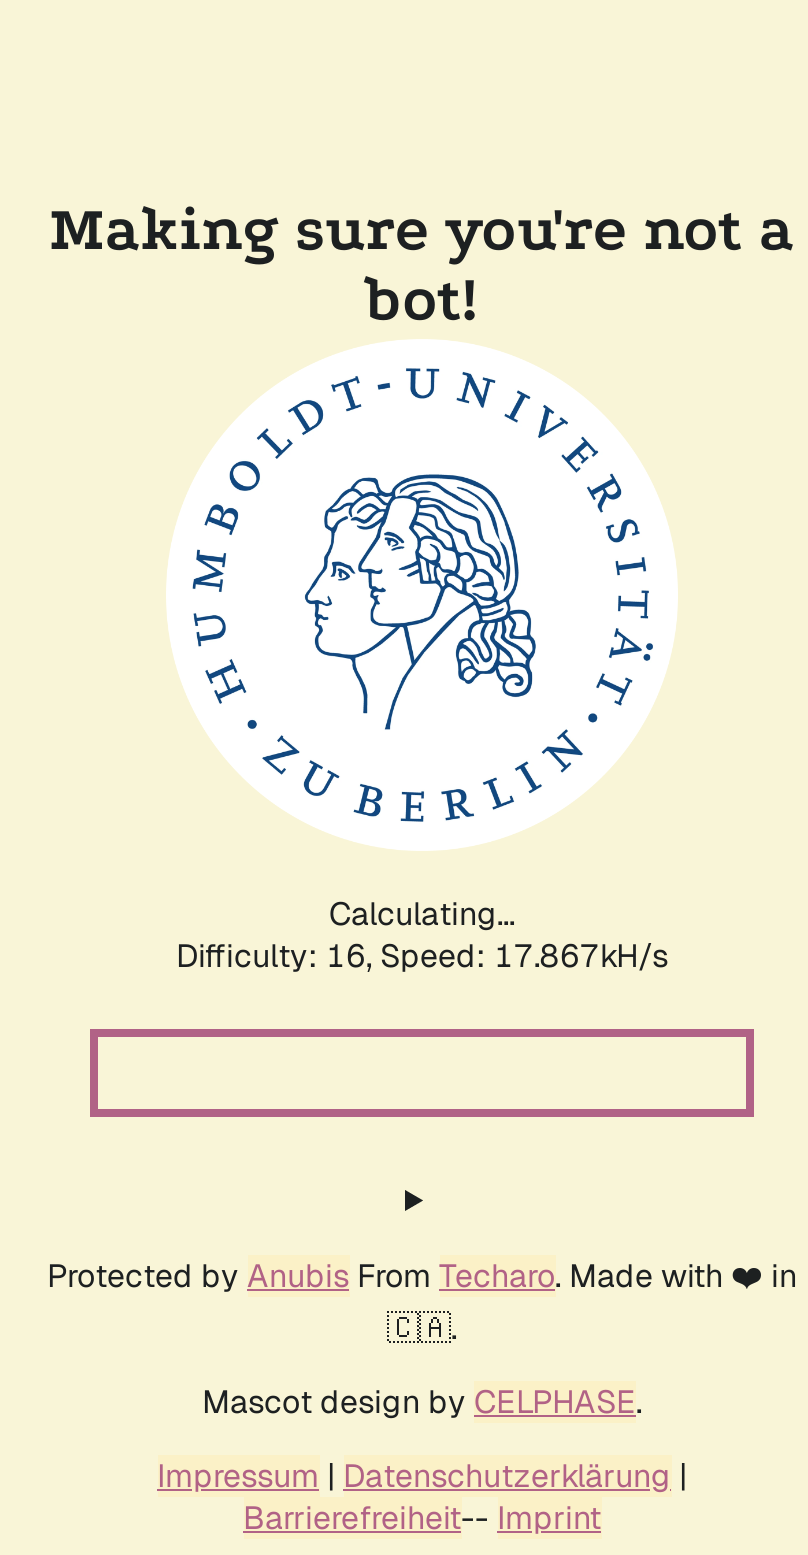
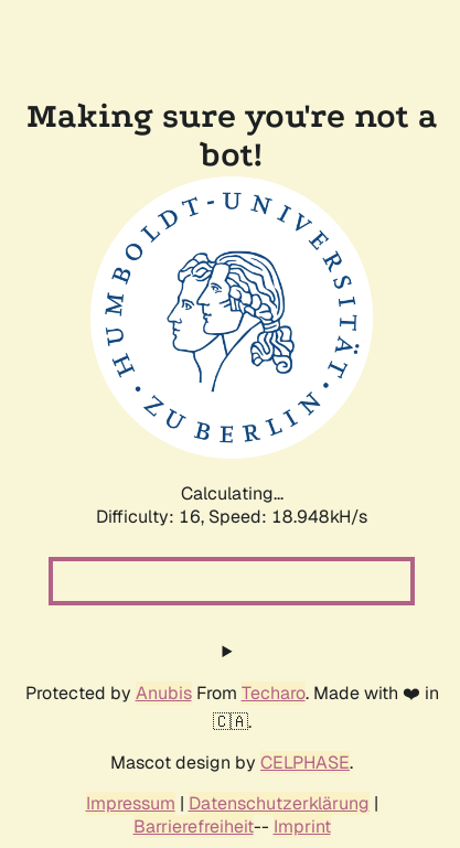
[176,935,668,977] Difficulty: 16, Speed: 17.867kH/s -> [96,505,367,528] Difficulty: 16, Speed: 18.948kH/s

